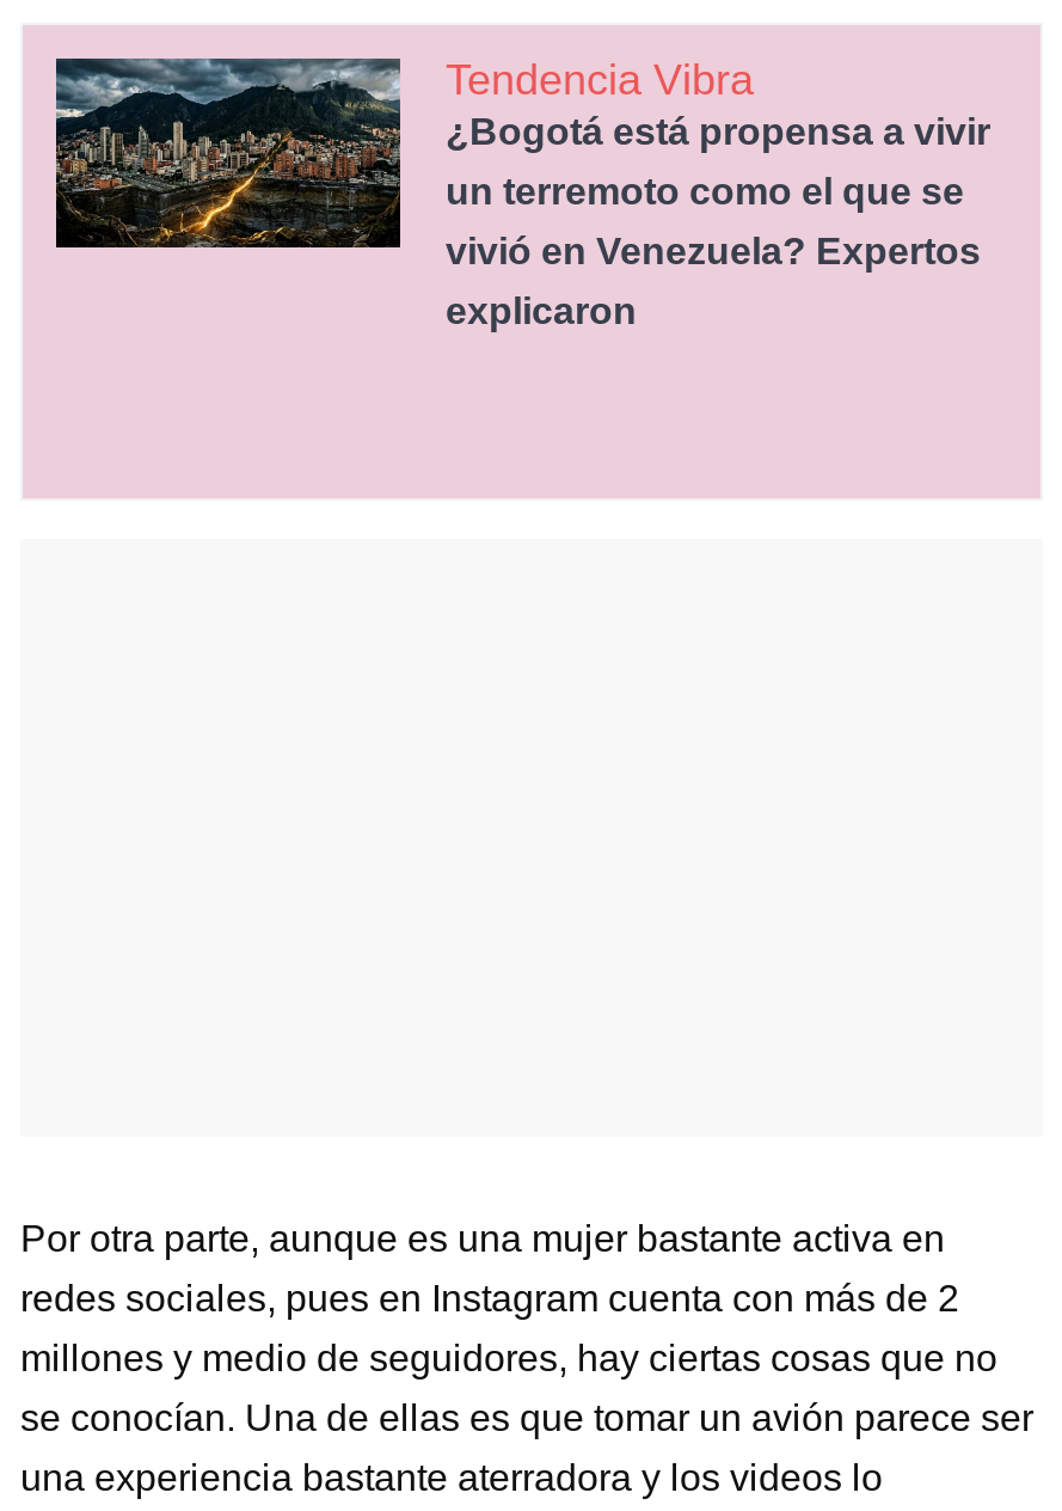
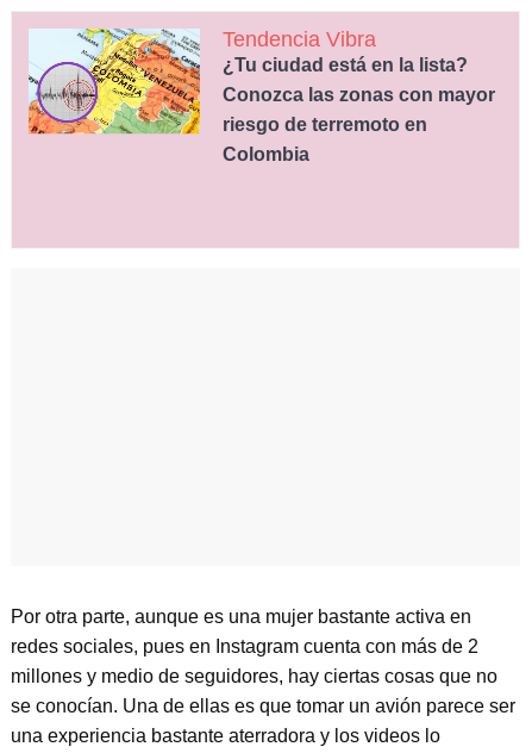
[54,56,990,269] [image] | ¿Bogotá está propensa a vivir -> [27,27,468,136] [image] | ¿Tu ciudad está en la lista?
[446,171,964,212] un terremoto como el que se -> [223,85,495,105] Conozca las zonas con mayor
[446,231,981,272] vivió en Venezuela? Expertos -> [223,114,427,135] riesgo de terremoto en
[446,291,637,331] explicaron -> [223,144,309,165] Colombia

